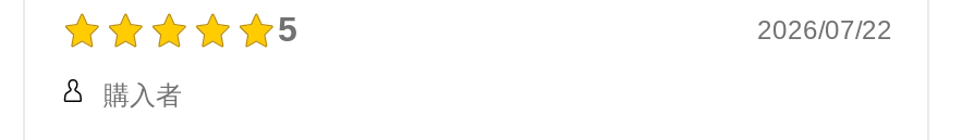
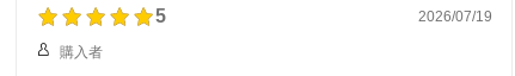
[757,16,892,46] 2026/07/22 -> [418,9,492,25] 2026/07/19

